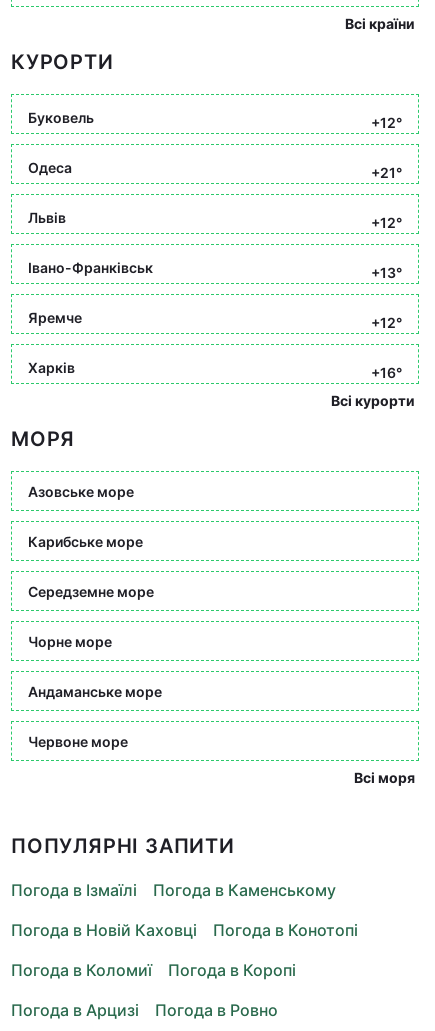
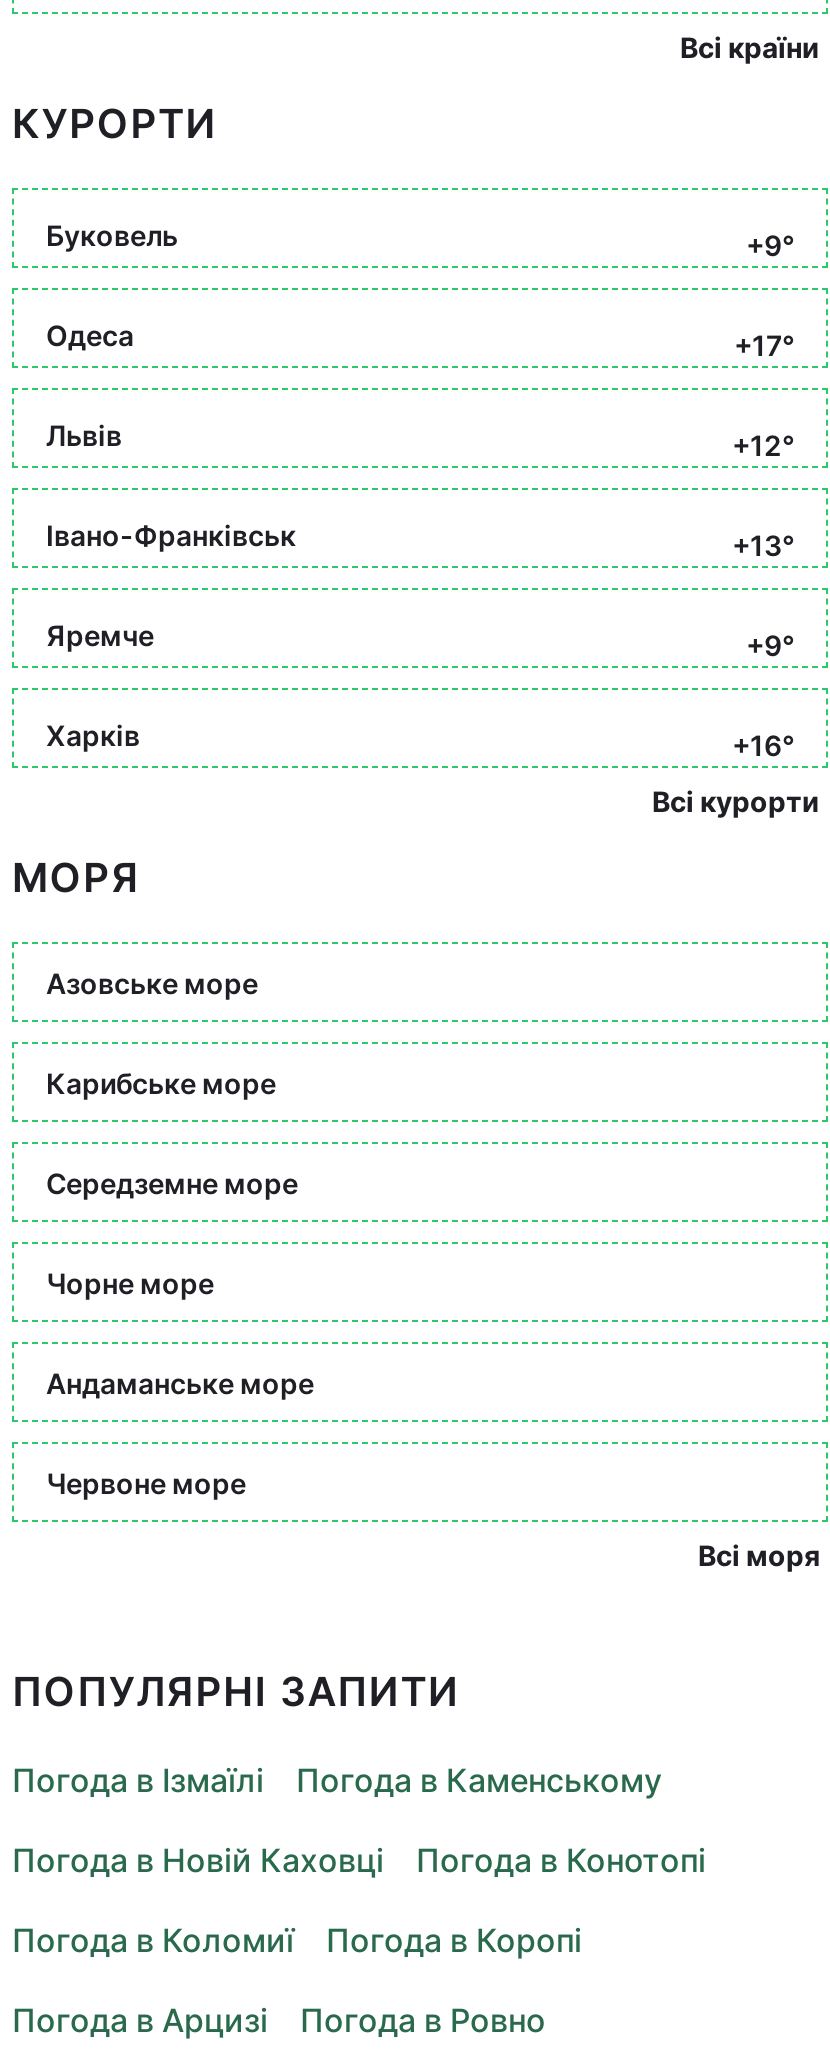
[371,114,402,131] +12° -> [746,228,794,262] +9°
[371,164,402,181] +21° -> [734,328,794,362] +17°
[371,314,402,331] +12° -> [746,628,794,662] +9°

